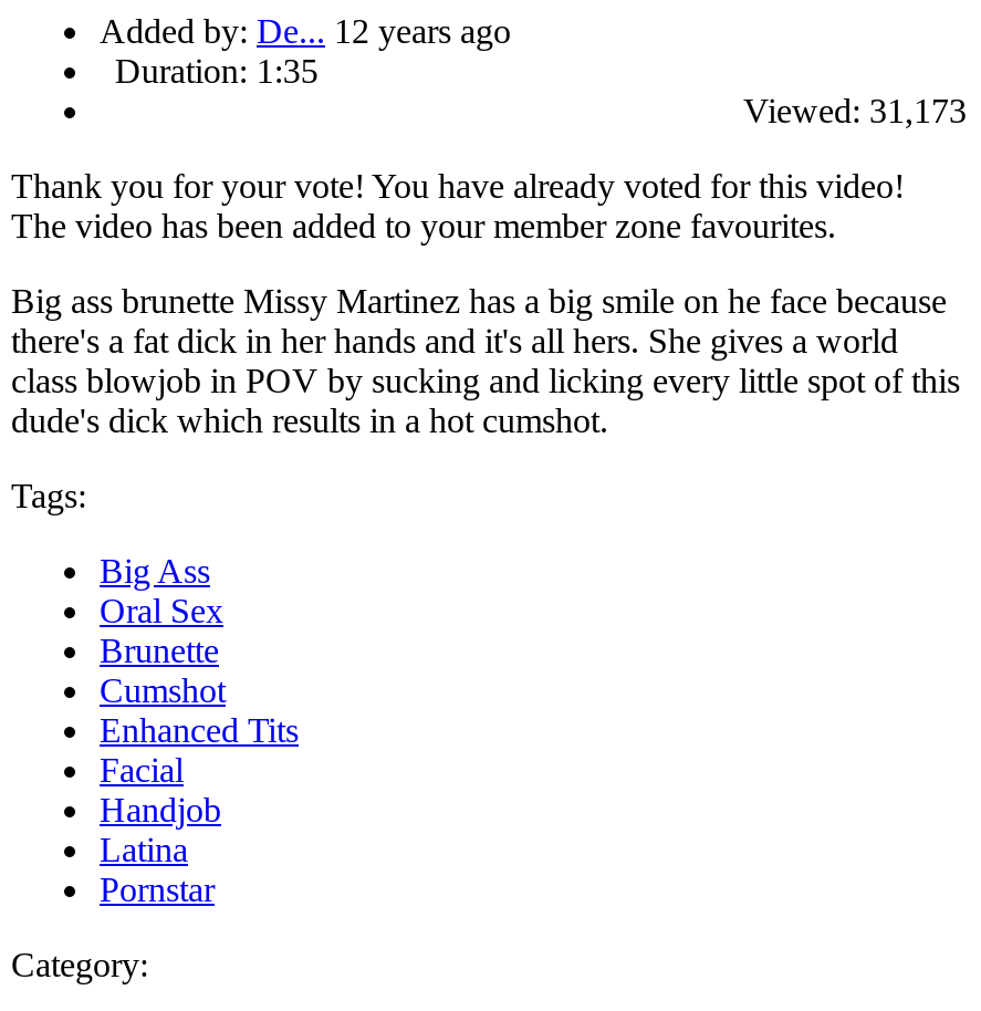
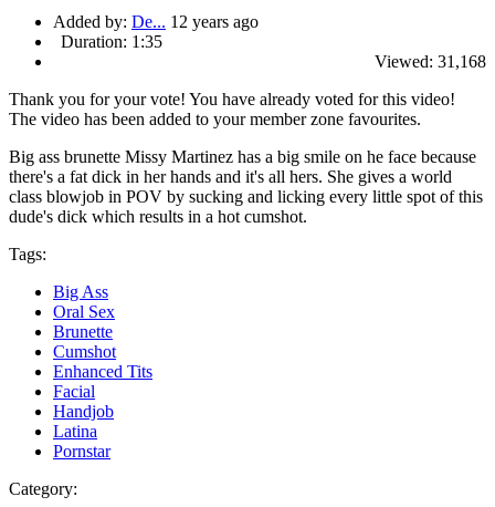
[743,91,967,129] Viewed: 31,173 -> [375,52,486,71] Viewed: 31,168

